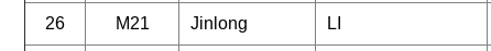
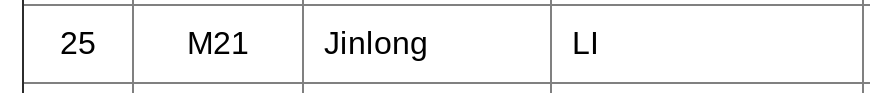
[45,14,65,33] 26 -> [60,26,96,60] 25

